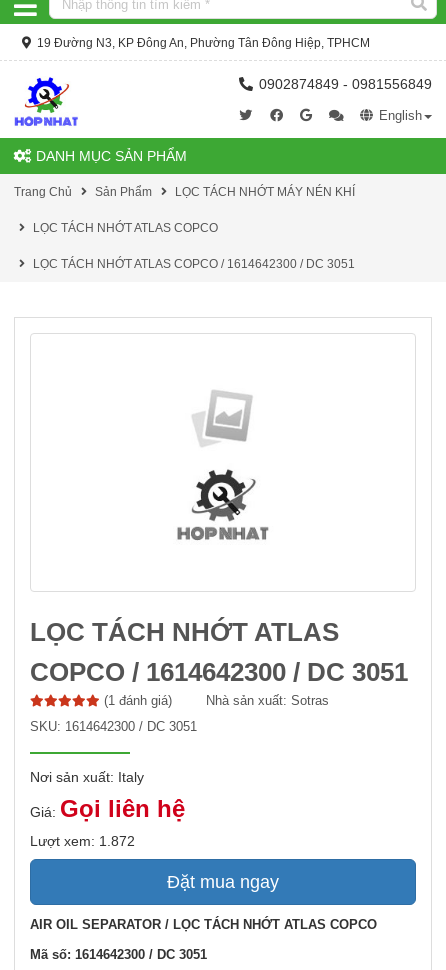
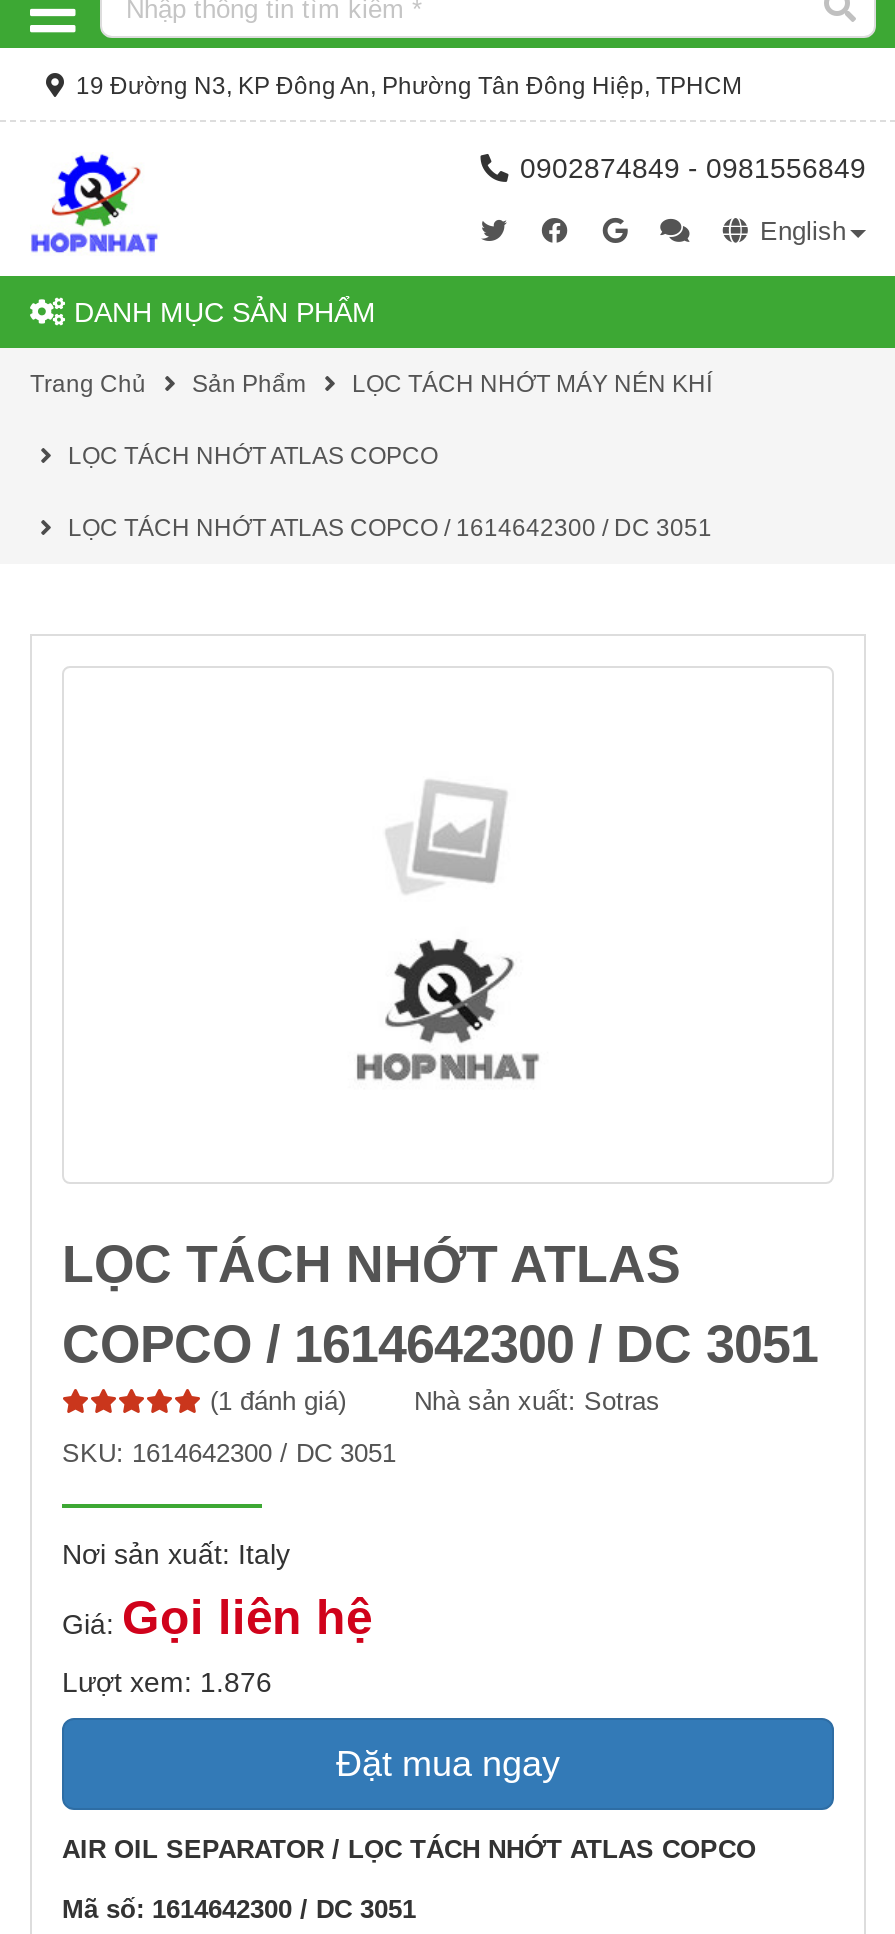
[30,833,135,849] Lượt xem: 1.872 -> [62,1666,272,1698] Lượt xem: 1.876

